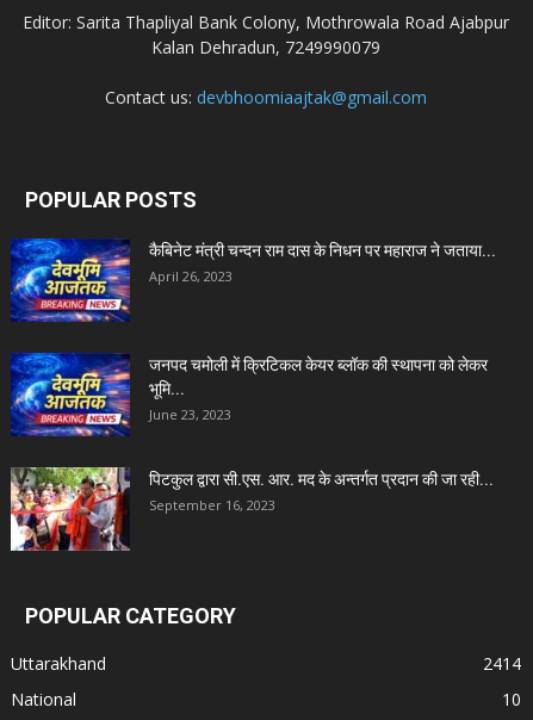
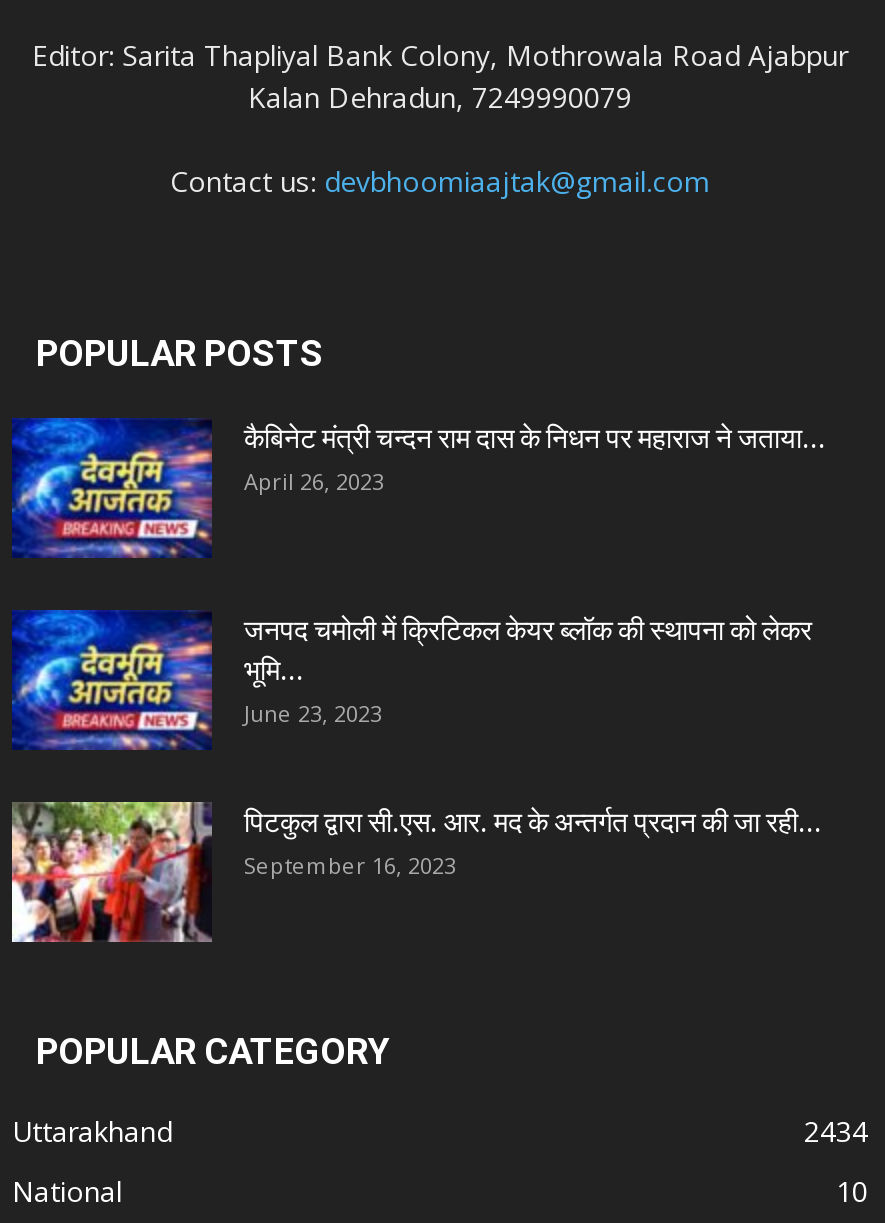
[483,653,521,675] 2414 -> [804,1113,868,1151] 2434

